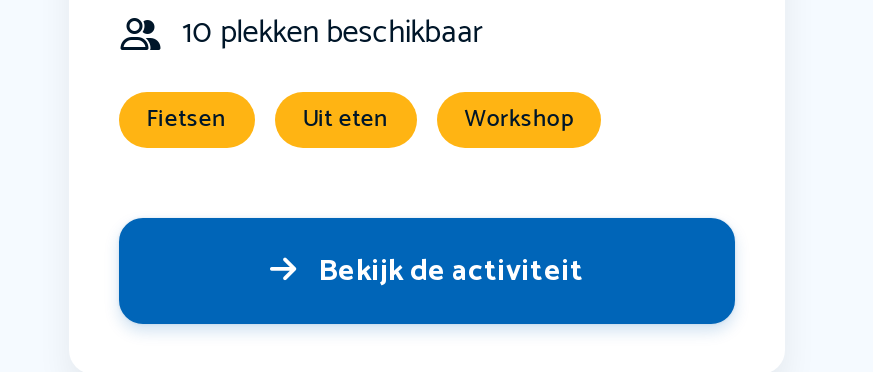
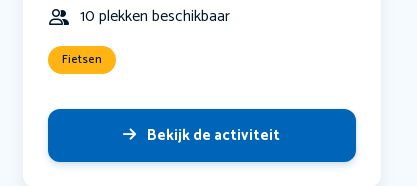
[303,101,573,139] Uit eten | Workshop -> none

